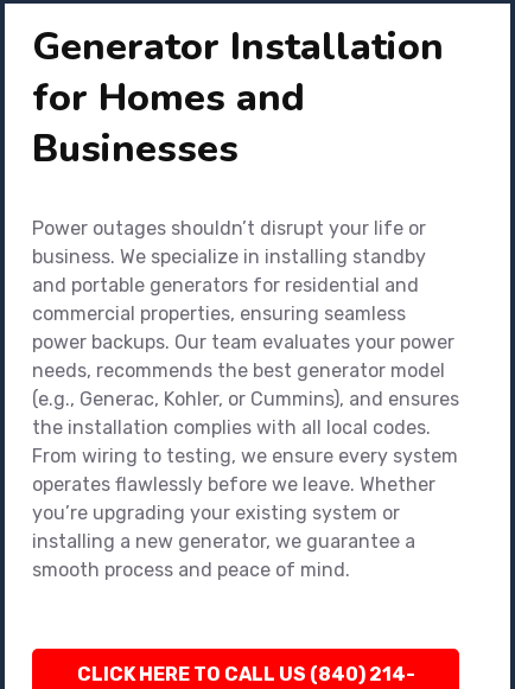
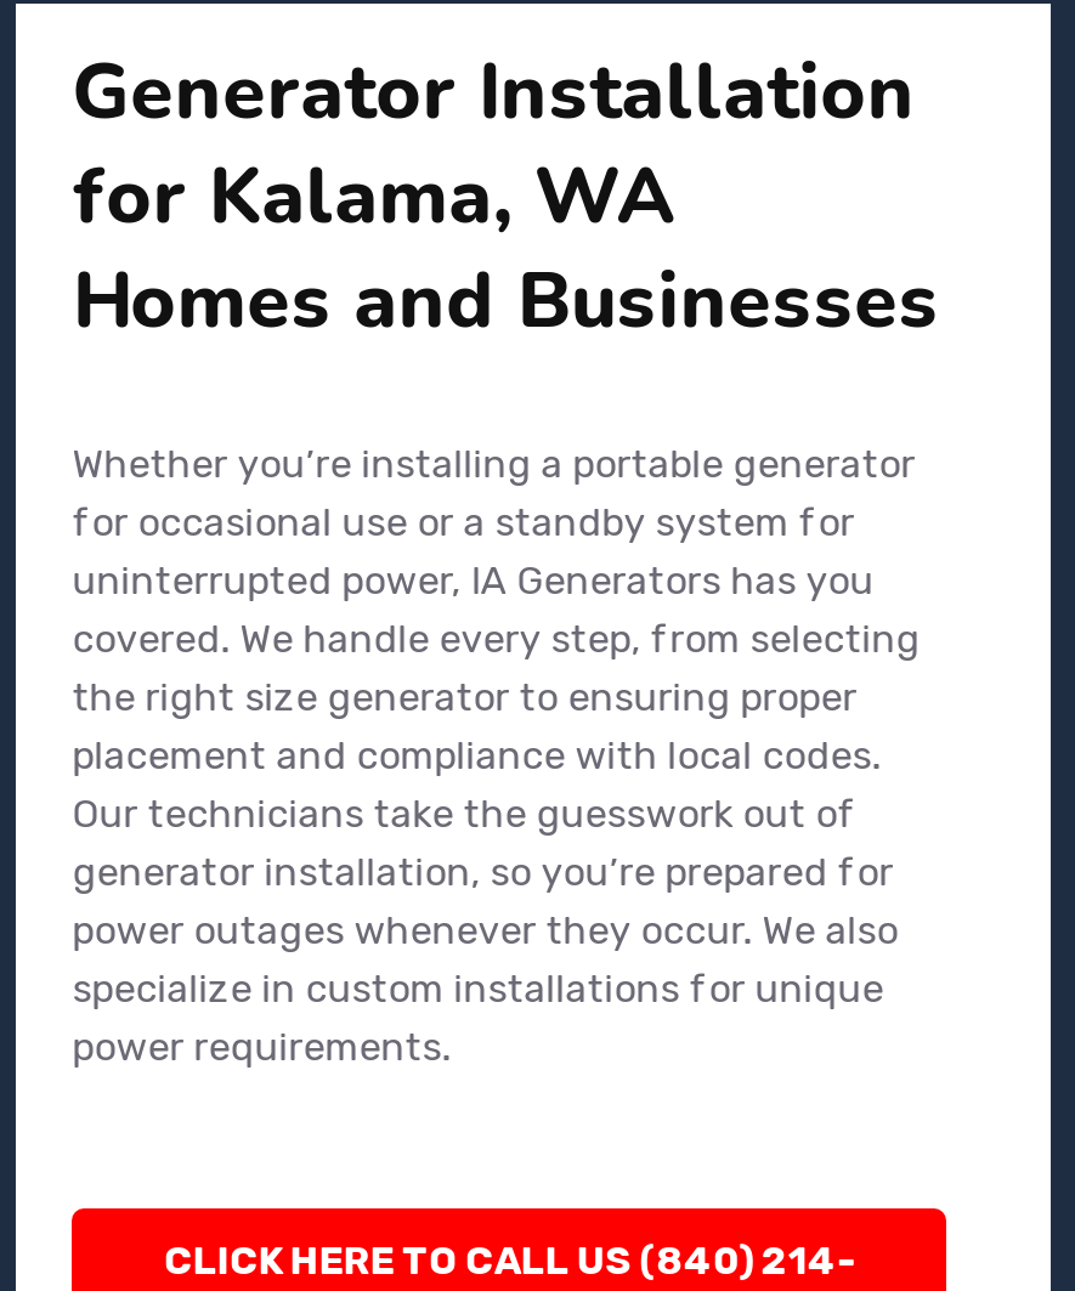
[32,72,305,174] for Homes and | Businesses -> [72,145,939,353] for Kalama, WA | Homes and Businesses
[32,217,459,581] Power outages shouldn’t disrupt your life or | business. We specialize in installing standby | and portable generators for residential and | commercial properties, ensuring seamless | power backups. Our team evaluates your power | needs, recommends the best generator model | (e.g., Generac, Kohler, or Cummins), and ensures | the installation complies with all local codes. | From wiring to testing, we ensure every system | operates flawlessly before we leave. Whether | you’re upgrading your existing system or | installing a new generator, we guarantee a | smooth process and peace of mind. -> [72,441,920,1070] Whether you’re installing a portable generator | for occasional use or a standby system for | uninterrupted power, IA Generators has you | covered. We handle every step, from selecting | the right size generator to ensuring proper | placement and compliance with local codes. | Our technicians take the guesswork out of | generator installation, so you’re prepared for | power outages whenever they occur. We also | specialize in custom installations for unique | power requirements.

